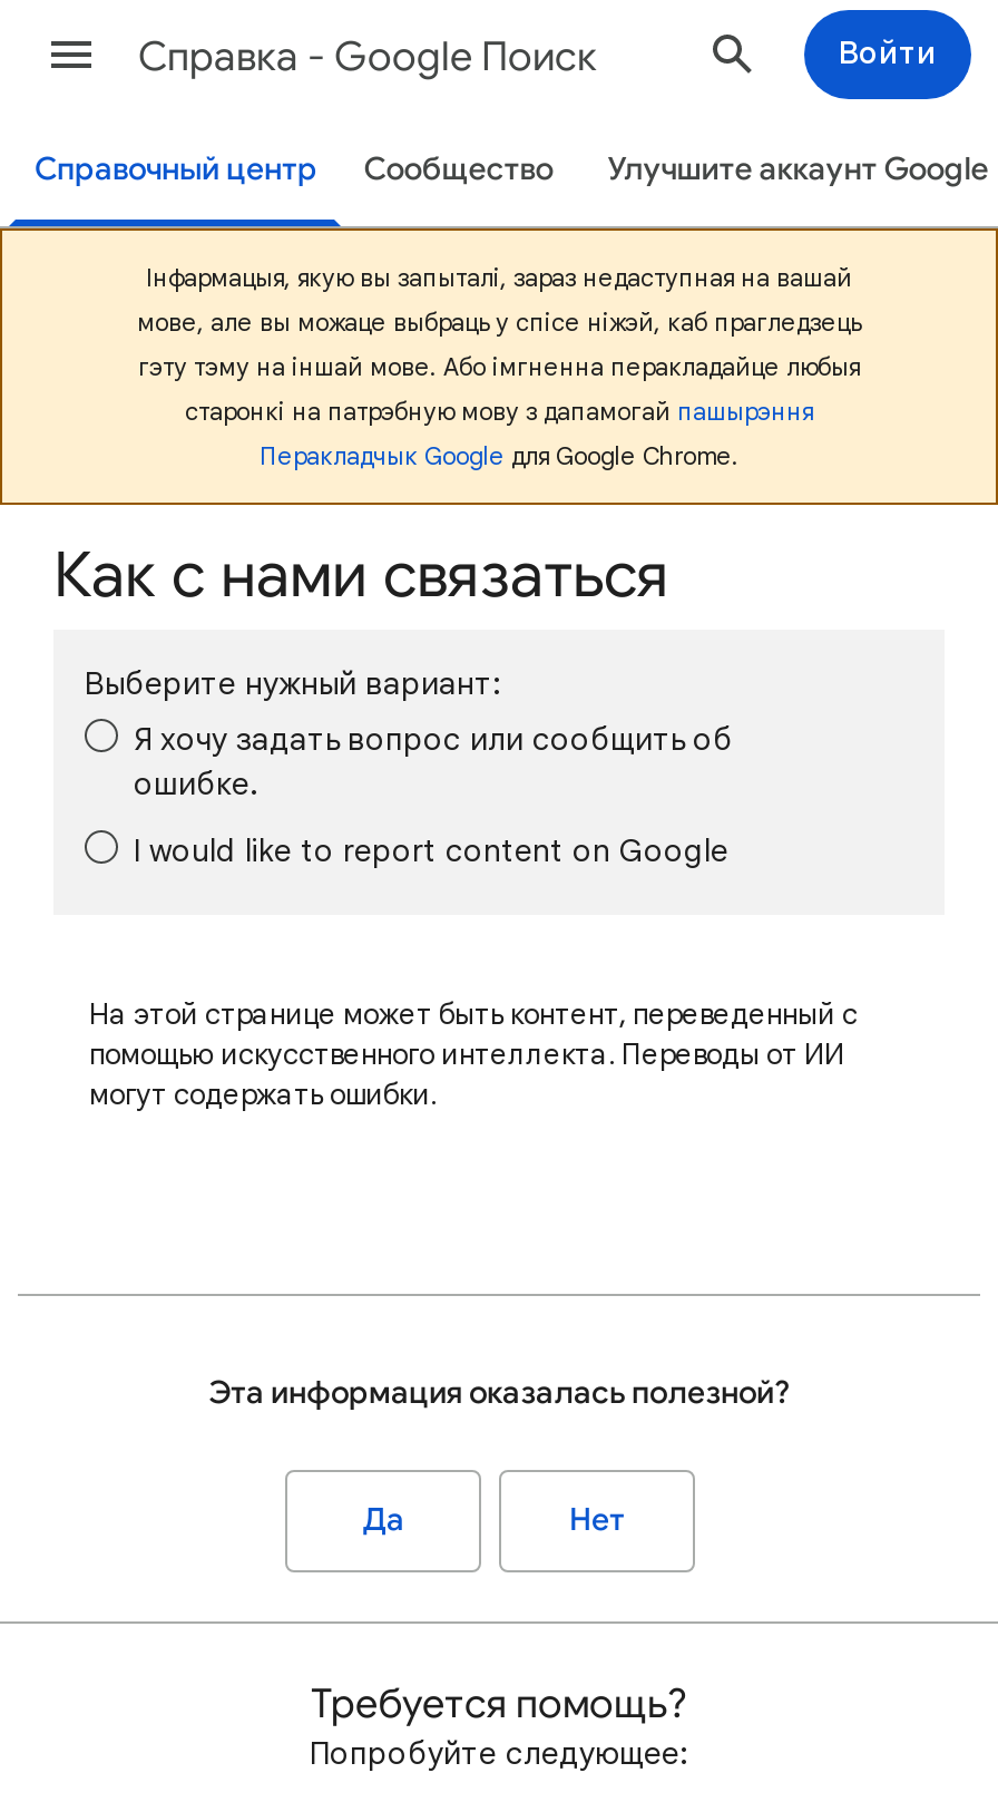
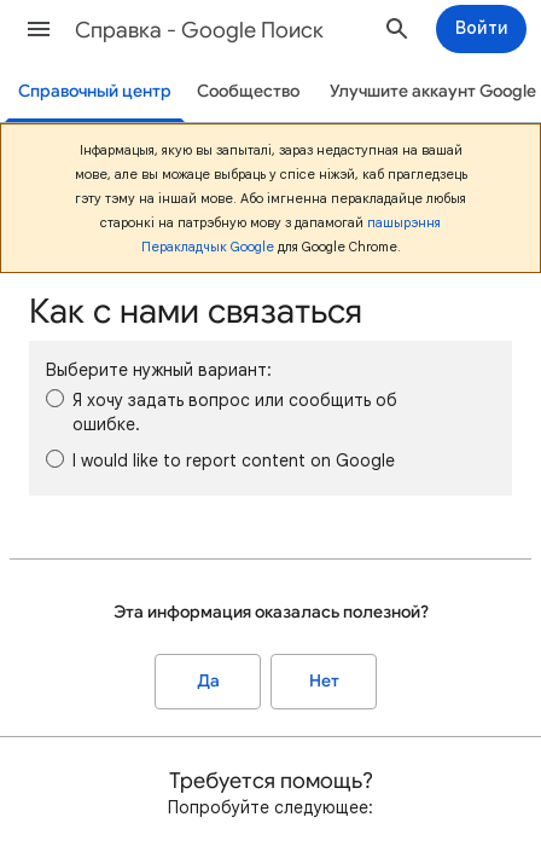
[89,995,858,1113] На этой странице может быть контент, переведенный с | помощью искусственного интеллекта. Переводы от ИИ | могут содержать ошибки. -> none

